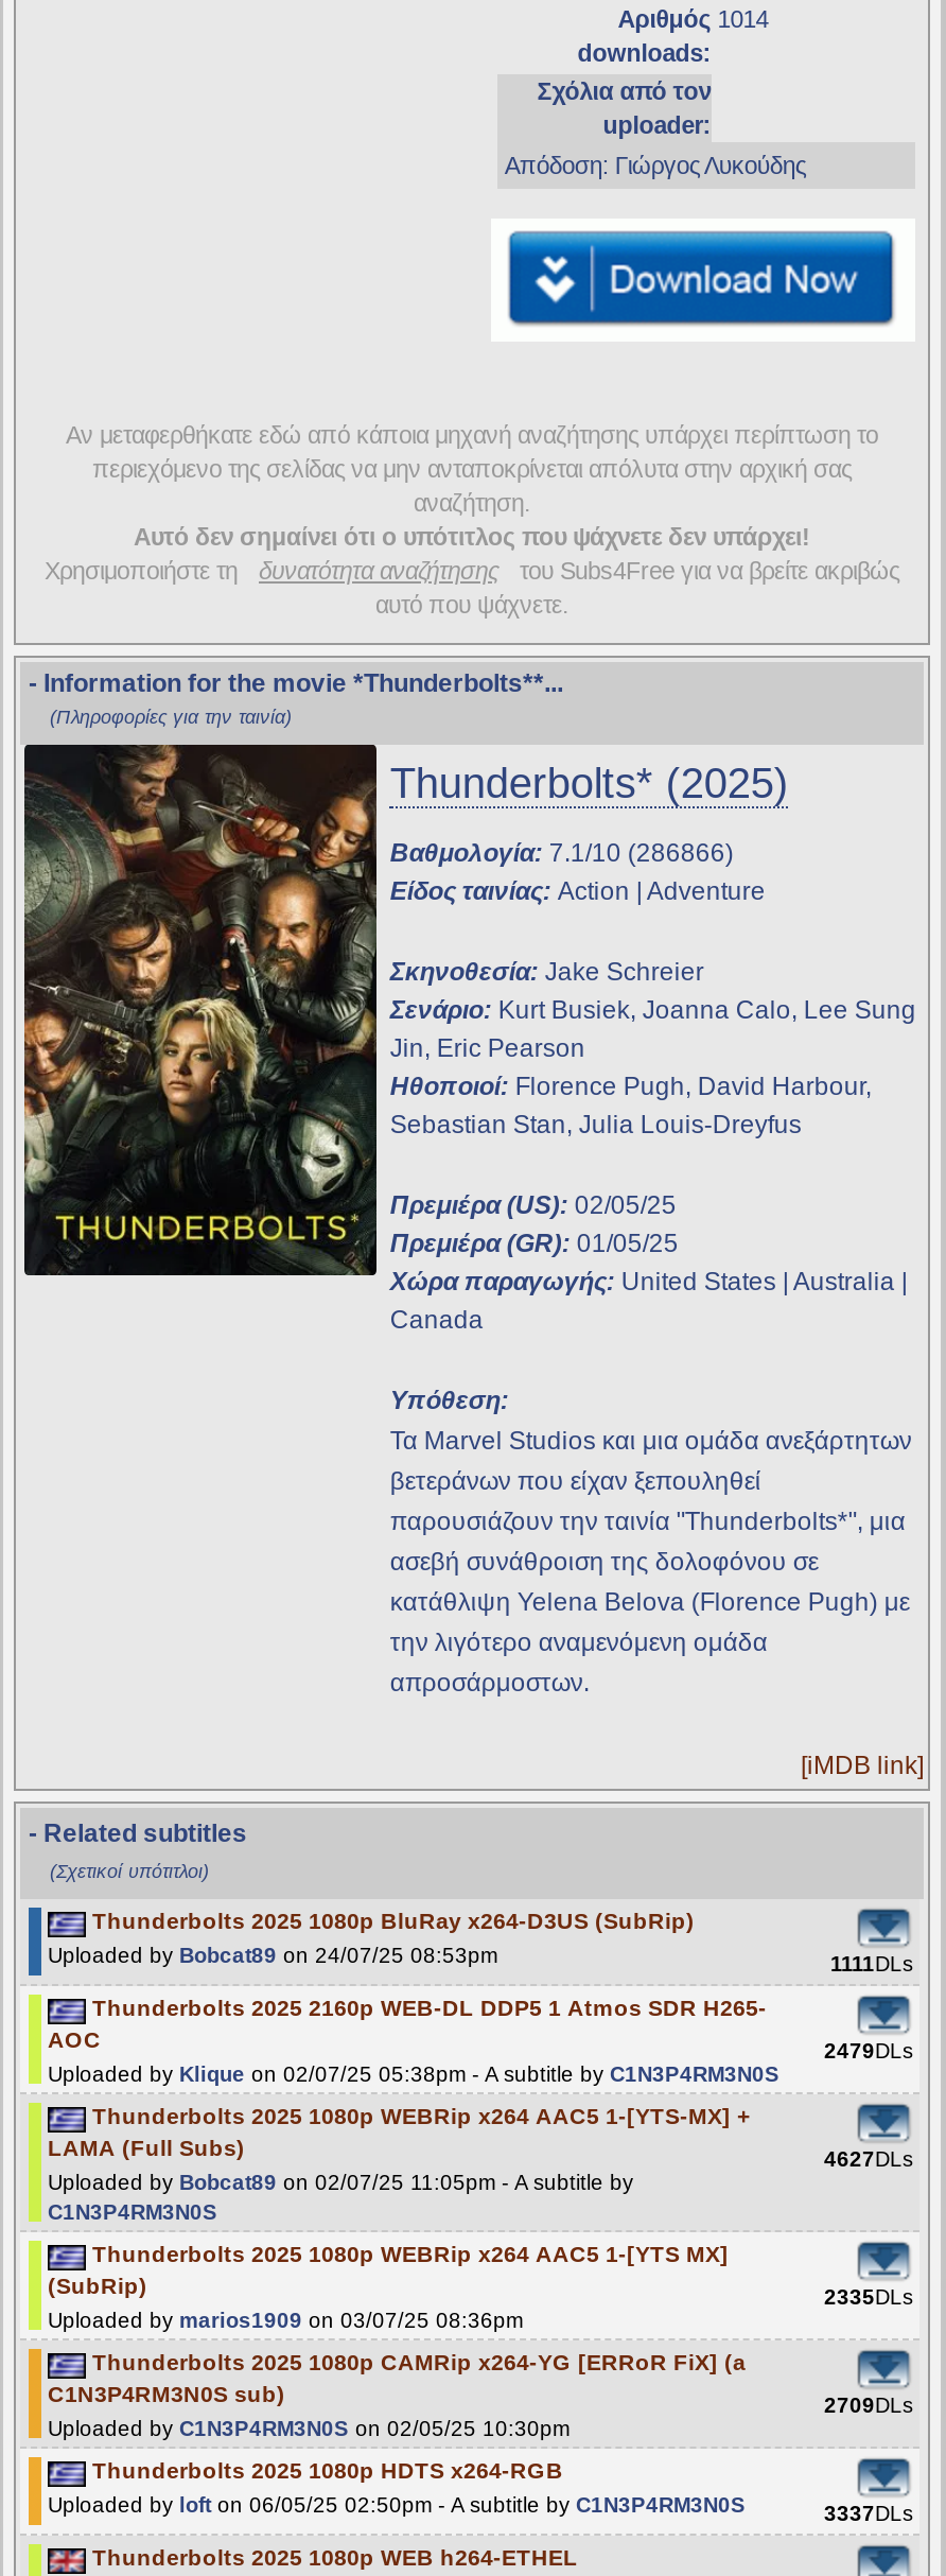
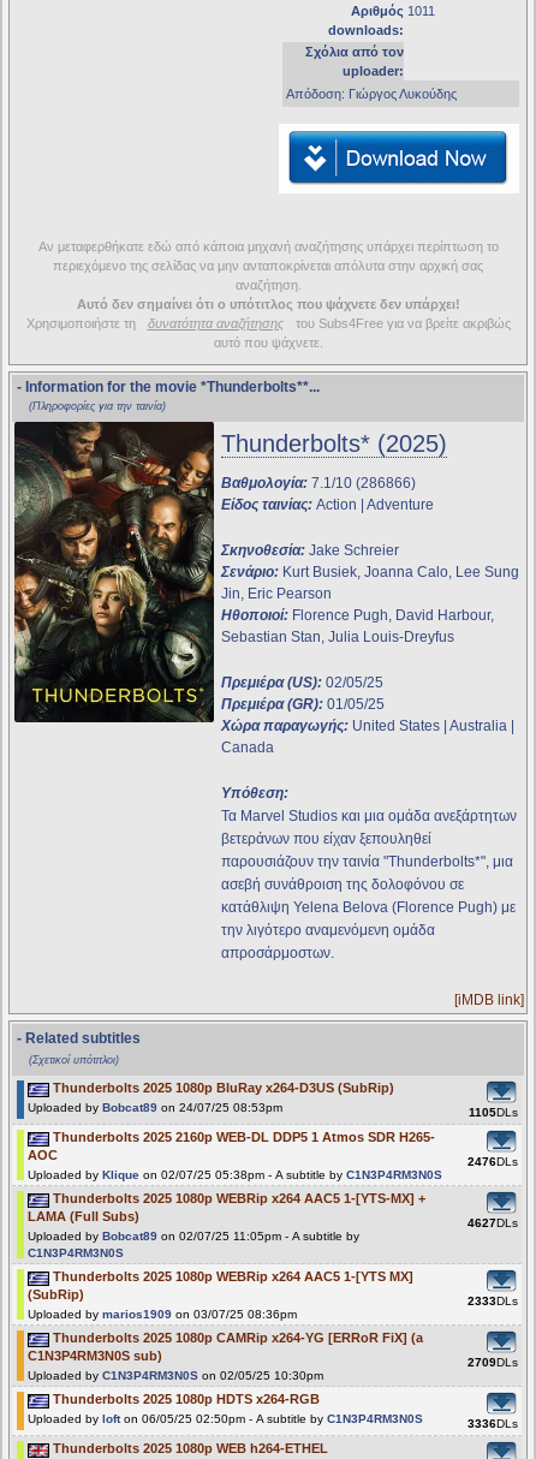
[618,7,768,33] Αριθμός 1014 -> [351,4,435,19] Αριθμός 1011
[830,1953,913,1977] 1111DLs -> [469,1106,518,1119] 1105DLs
[824,2040,913,2064] 2479DLs -> [467,1156,518,1169] 2476DLs
[824,2286,913,2310] 2335DLs -> [467,1295,518,1308] 2333DLs
[824,2503,913,2526] 3337DLs -> [467,1418,518,1431] 3336DLs

